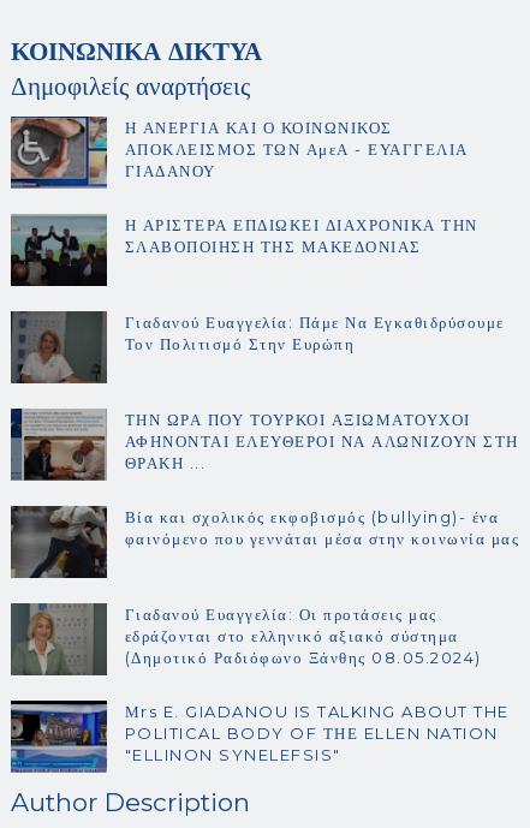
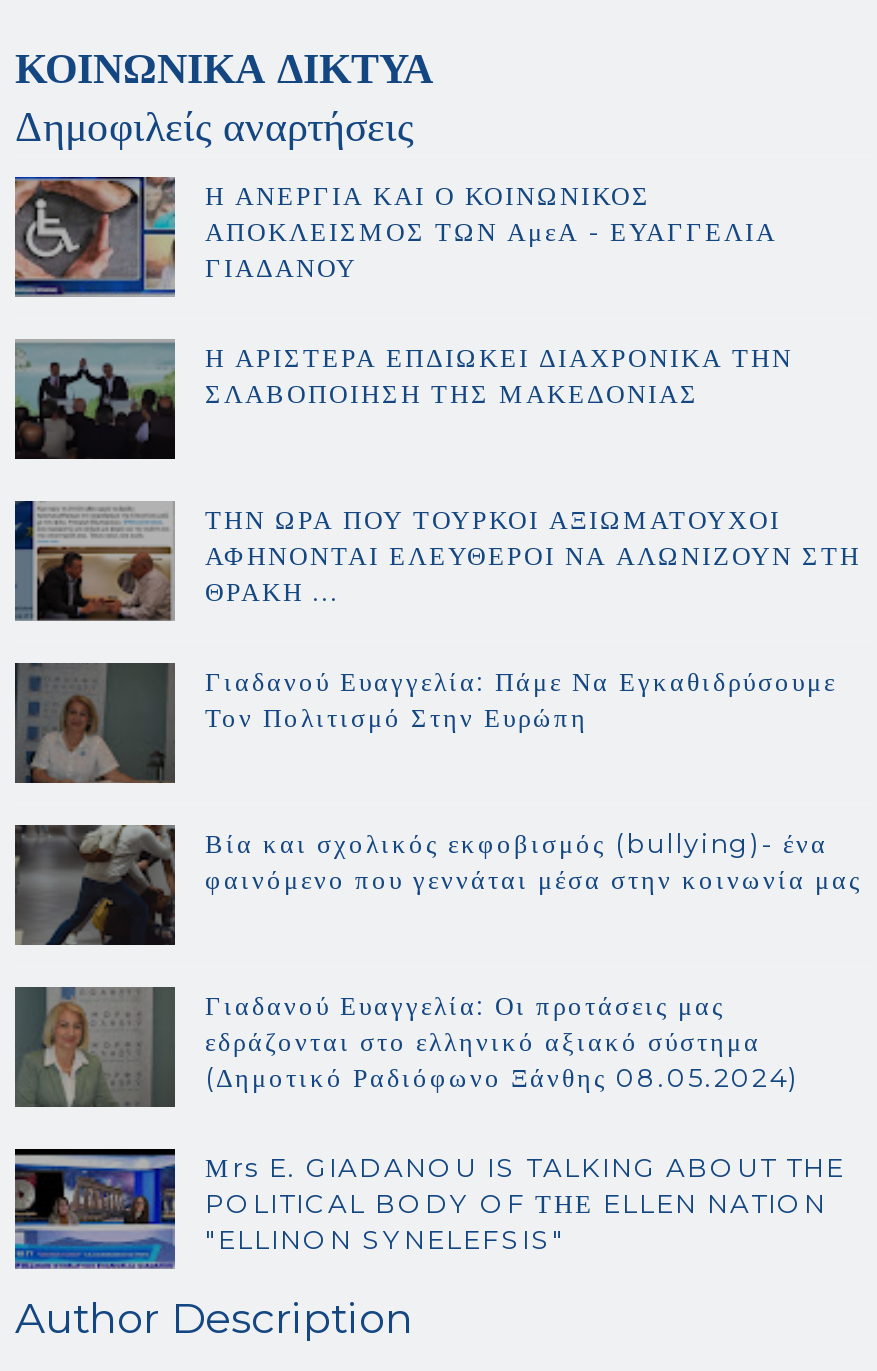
moved [11,311,505,383] -> [15,663,837,783]: [image] | Γιαδανού Ευαγγελία: Πάμε Να Εγκαθιδρύσουμε | Τον Πολιτισμό Στην Ευρώπη
moved [10,409,519,482] -> [13,501,861,623]: [image] | ΤΗΝ ΩΡΑ ΠΟΥ ΤΟΥΡΚΟΙ ΑΞΙΩΜΑΤΟΥΧΟΙ | ΑΦΗΝΟΝΤΑΙ ΕΛΕΥΘΕΡΟΙ ΝΑ ΑΛΩΝΙΖΟΥΝ ΣΤΗ | ΘΡΑΚΗ ...

